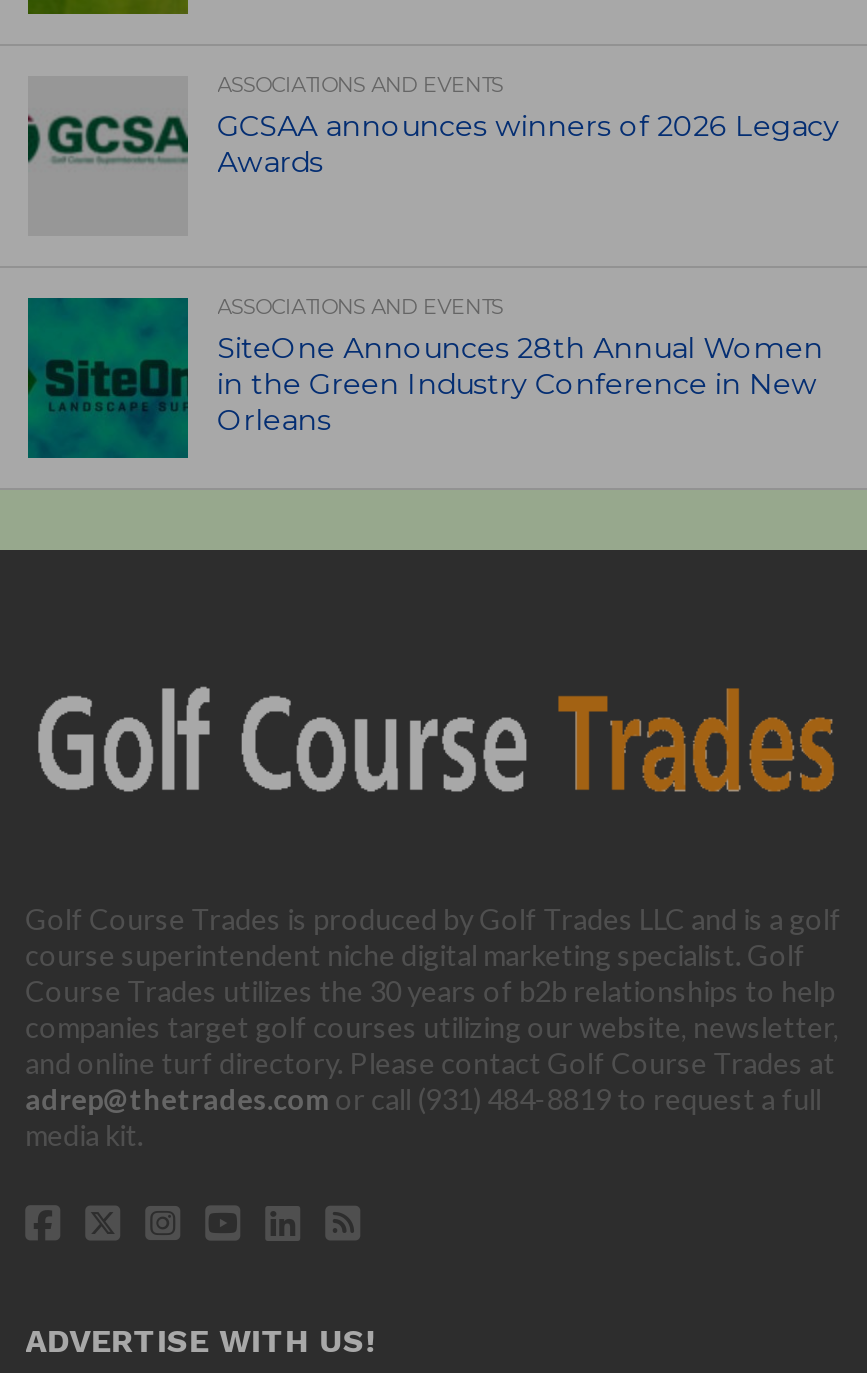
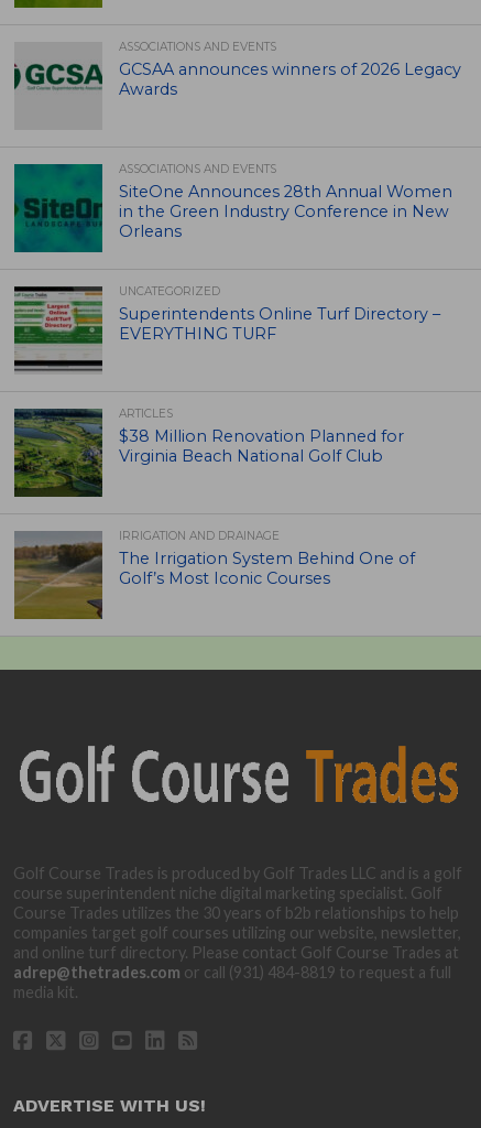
none -> [13,271,440,375] [image] | UNCATEGORIZED | Superintendents Online Turf Directory – | EVERYTHING TURF
none -> [13,407,404,498] [image] | ARTICLES | $38 Million Renovation Planned for | Virginia Beach National Golf Club
none -> [13,529,415,620] [image] | IRRIGATION AND DRAINAGE | The Irrigation System Behind One of | Golf’s Most Iconic Courses

